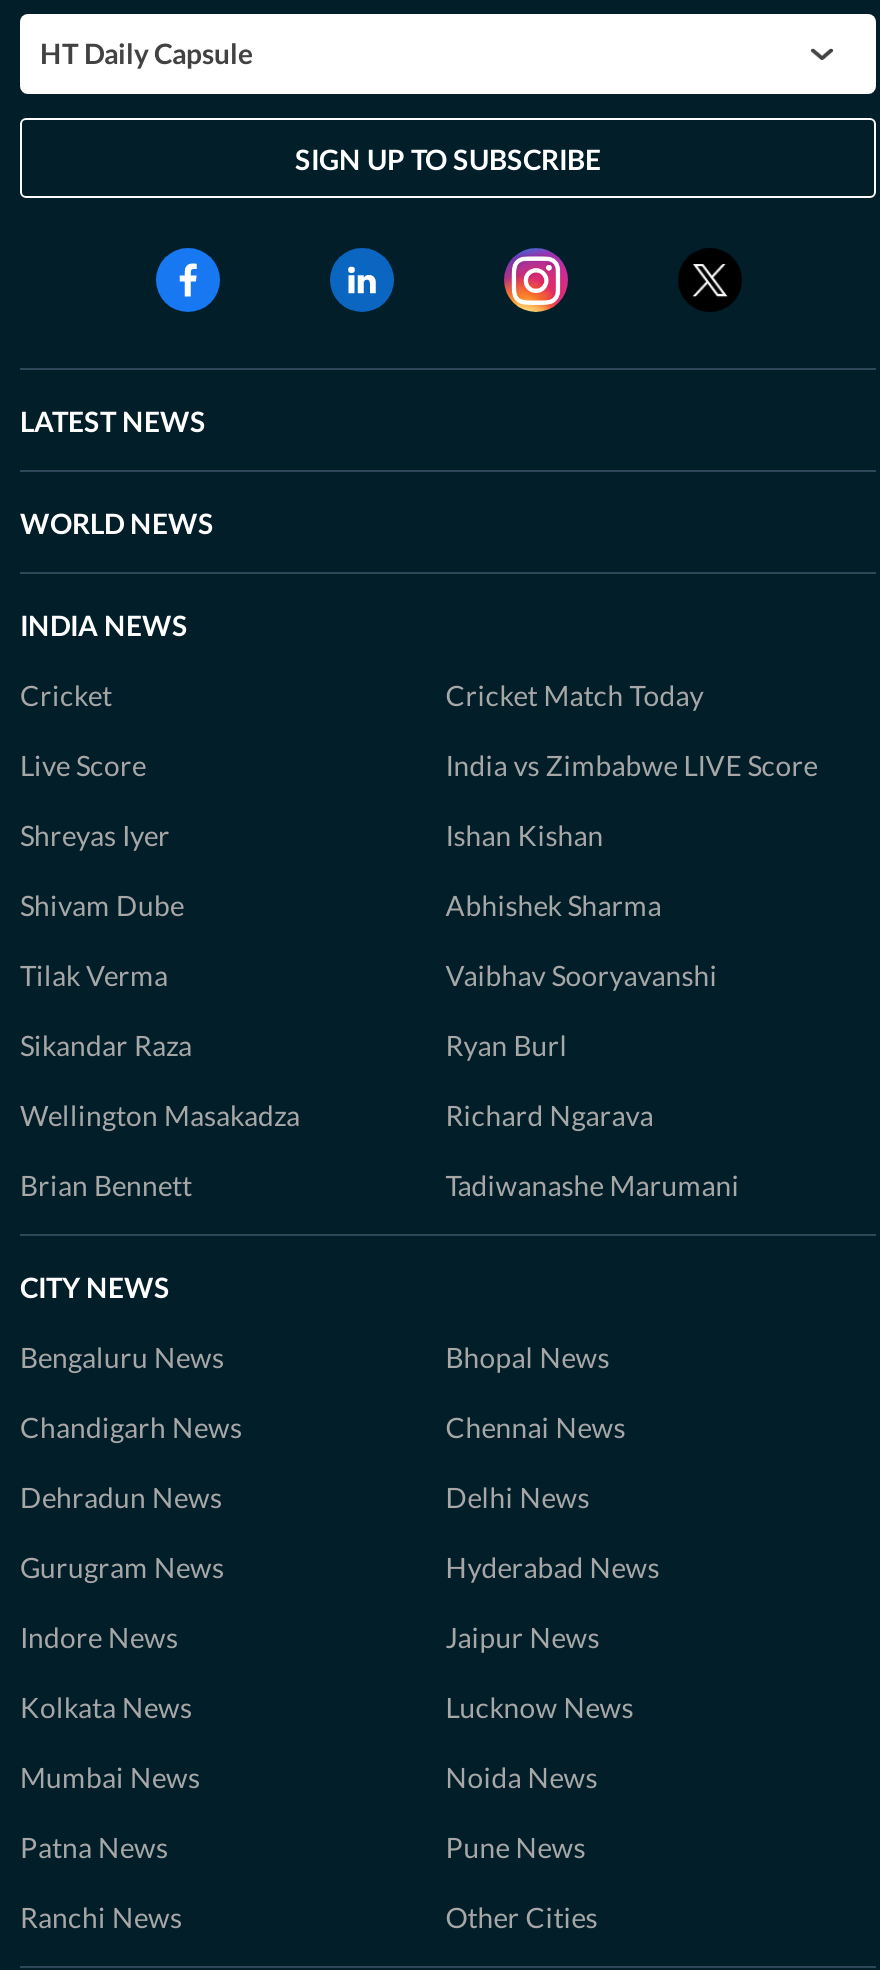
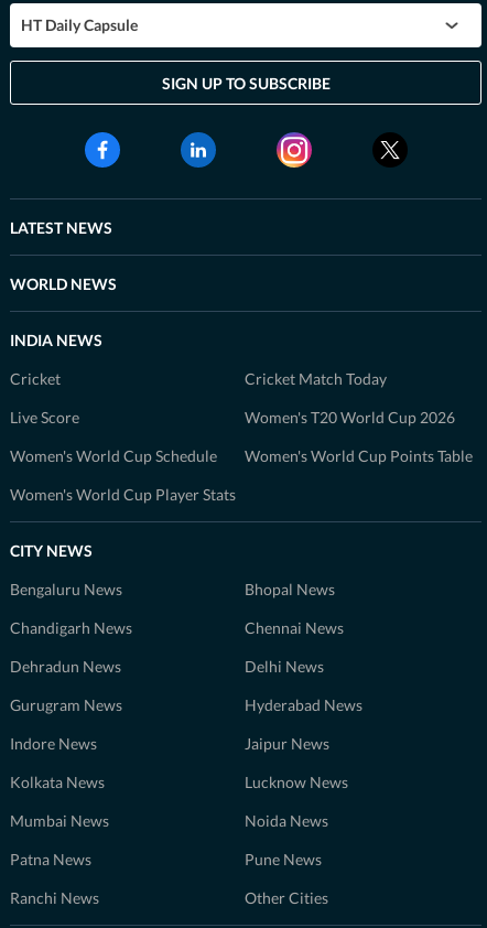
[20,748,817,1202] India vs Zimbabwe LIVE Score | Shreyas Iyer | Ishan Kishan | Shivam Dube | Abhishek Sharma | Tilak Verma | Vaibhav Sooryavanshi | Sikandar Raza | Ryan Burl | Wellington Masakadza | Richard Ngarava | Brian Bennett | Tadiwanashe Marumani -> [10,408,472,504] Women's T20 World Cup 2026 | Women's World Cup Schedule | Women's World Cup Points Table | Women's World Cup Player Stats

